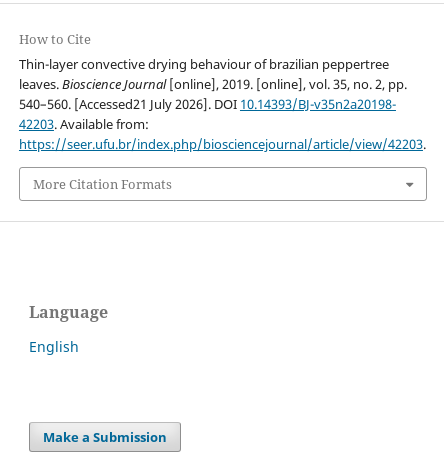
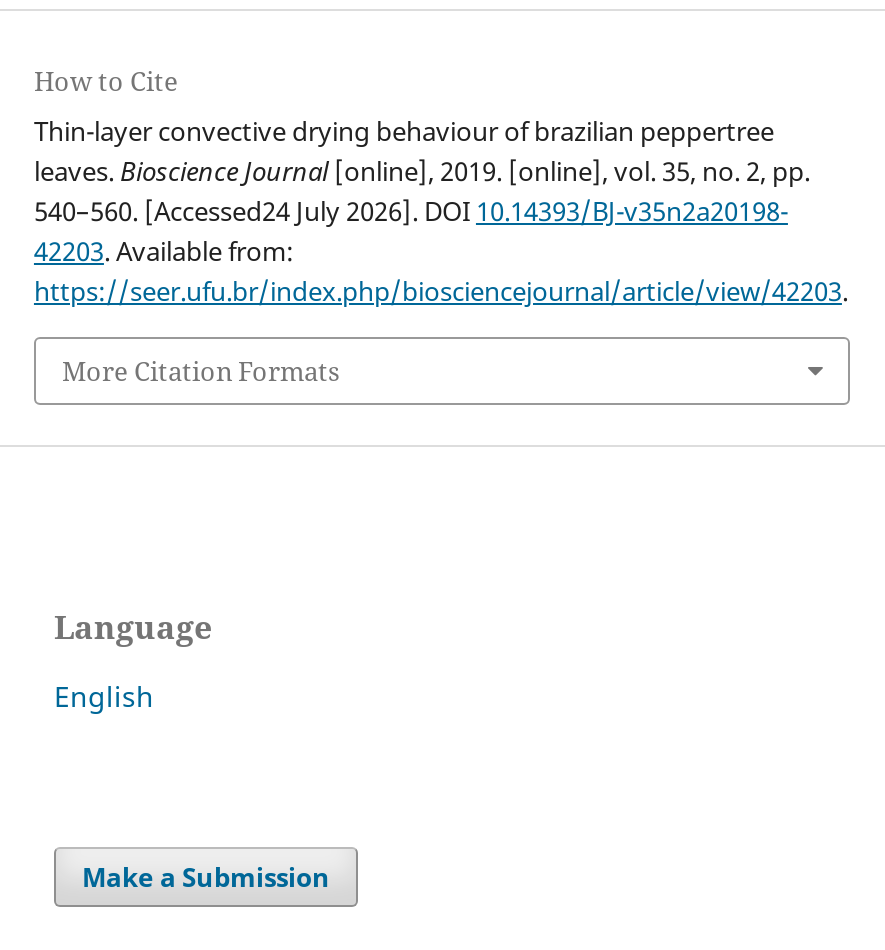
[19,95,396,113] 540–560. [Accessed21 July 2026]. DOI 10.14393/BJ-v35n2a20198- -> [34,192,788,228] 540–560. [Accessed24 July 2026]. DOI 10.14393/BJ-v35n2a20198-

